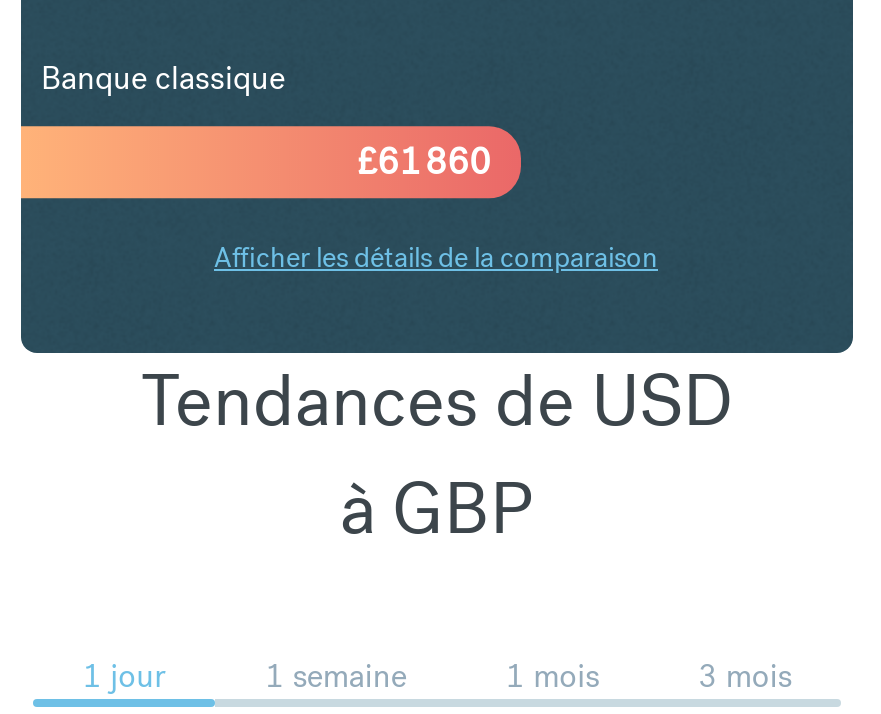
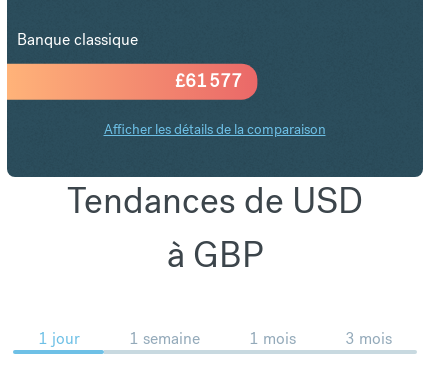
[357,138,491,184] £61 860 -> [175,69,242,92] £61 577

